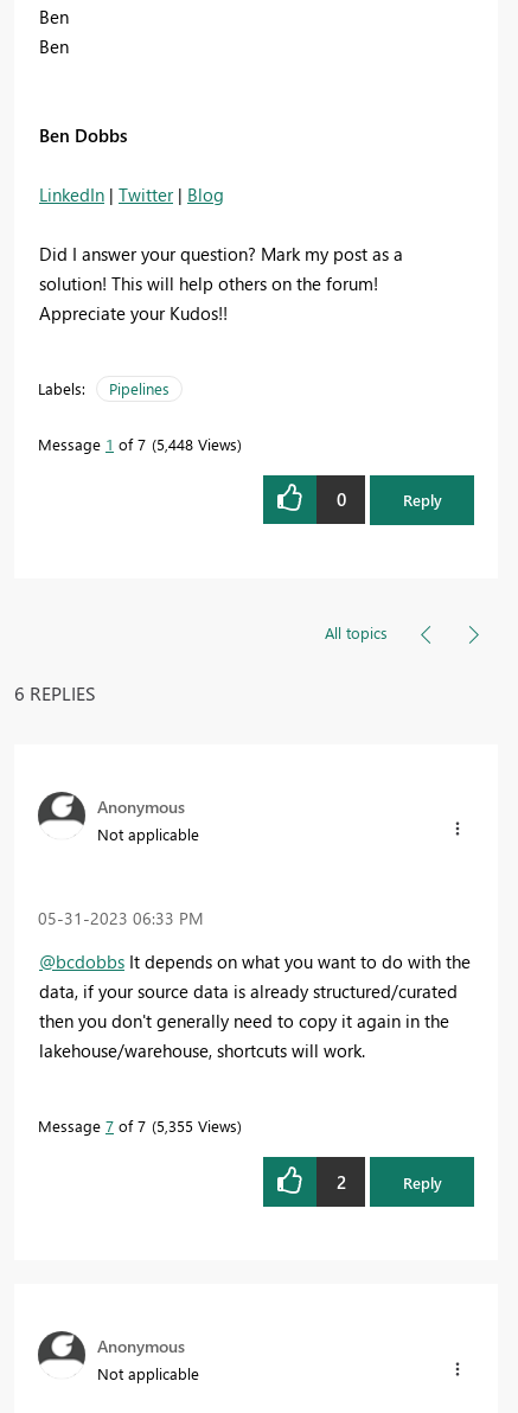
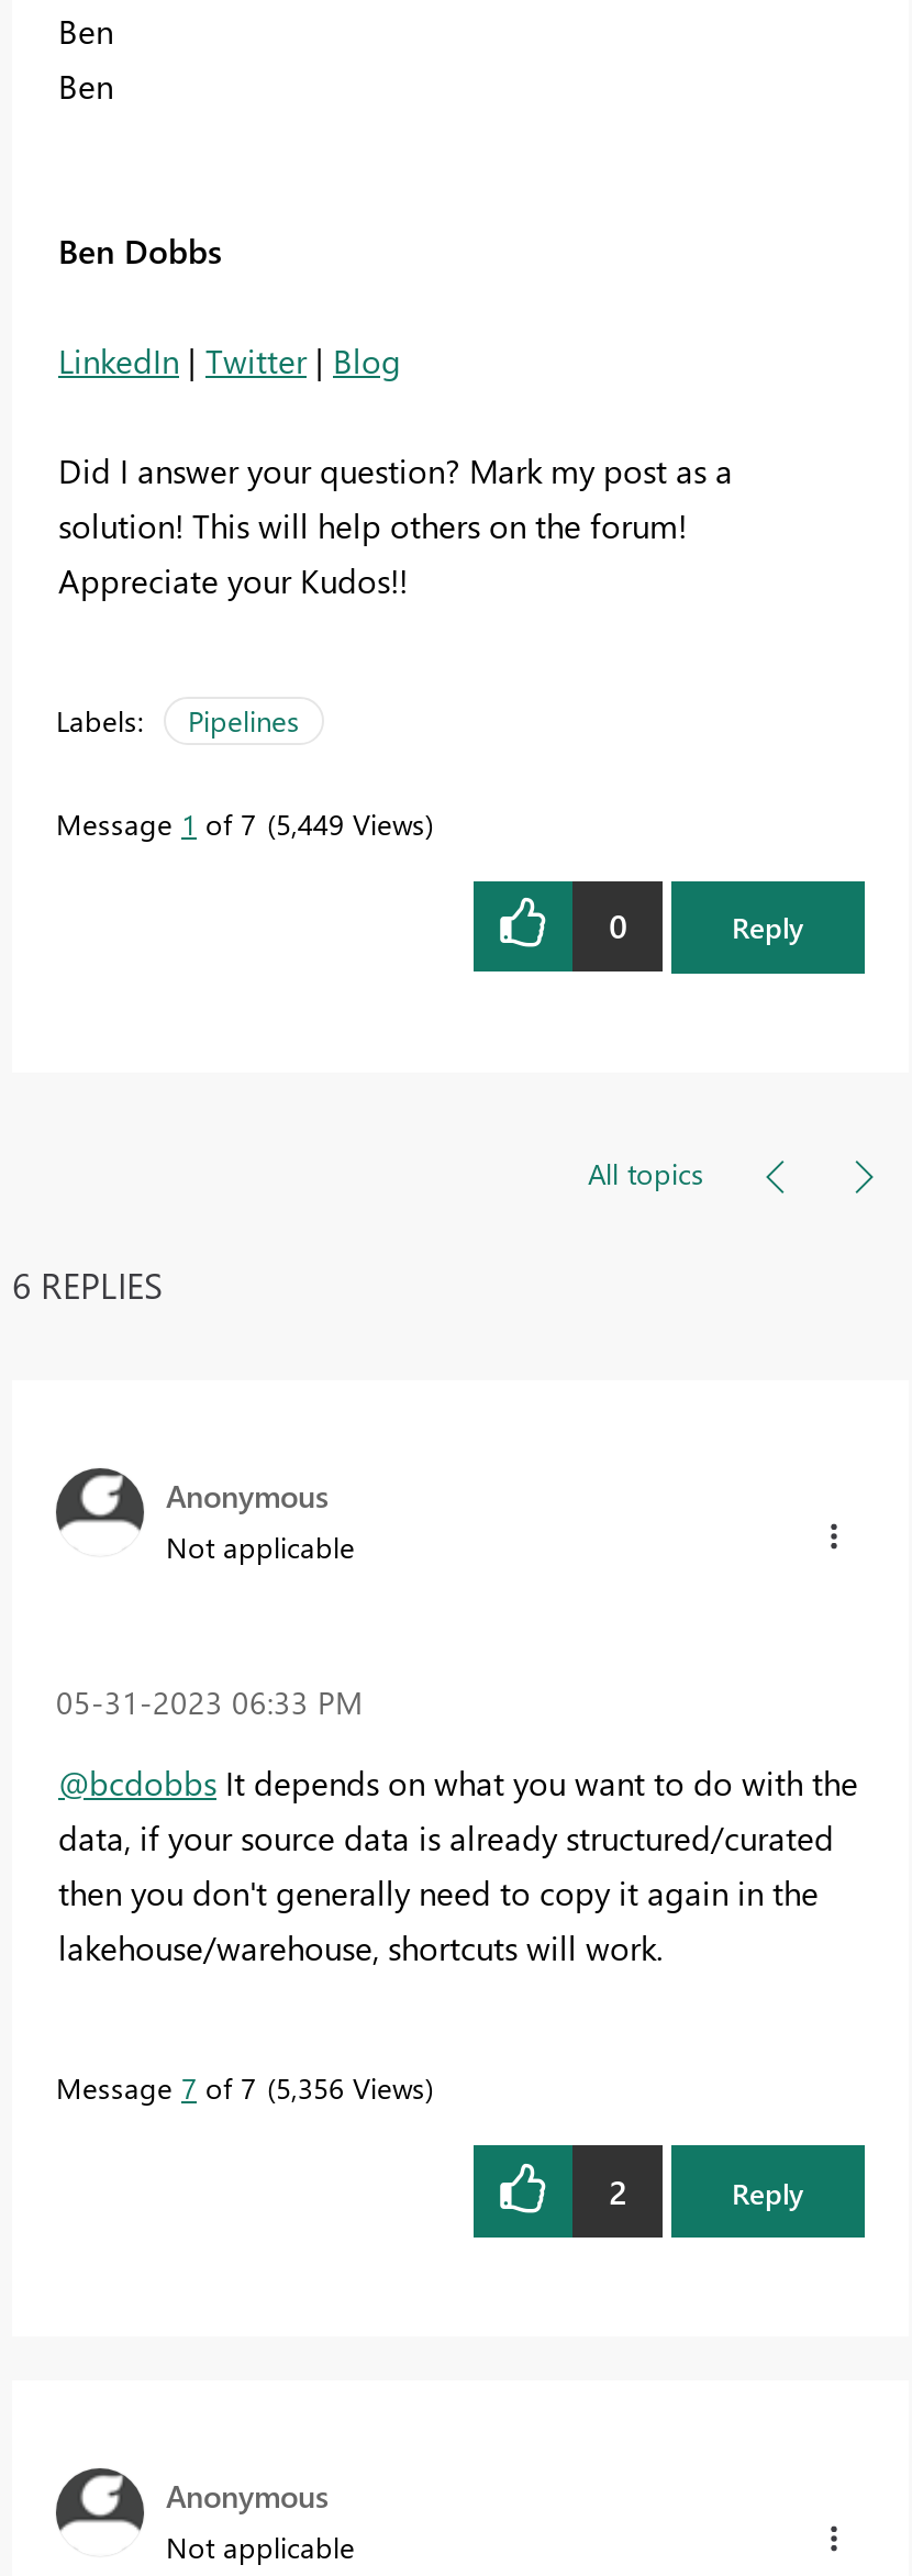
[38,434,237,454] Message 1 of 7 5,448 Views -> [56,804,425,841] Message 1 of 7 5,449 Views
[38,1116,237,1136] Message 7 of 7 5,355 Views -> [56,2068,425,2106] Message 7 of 7 5,356 Views

